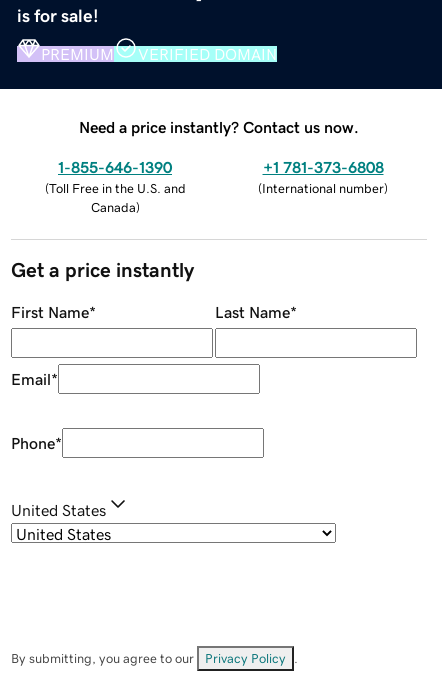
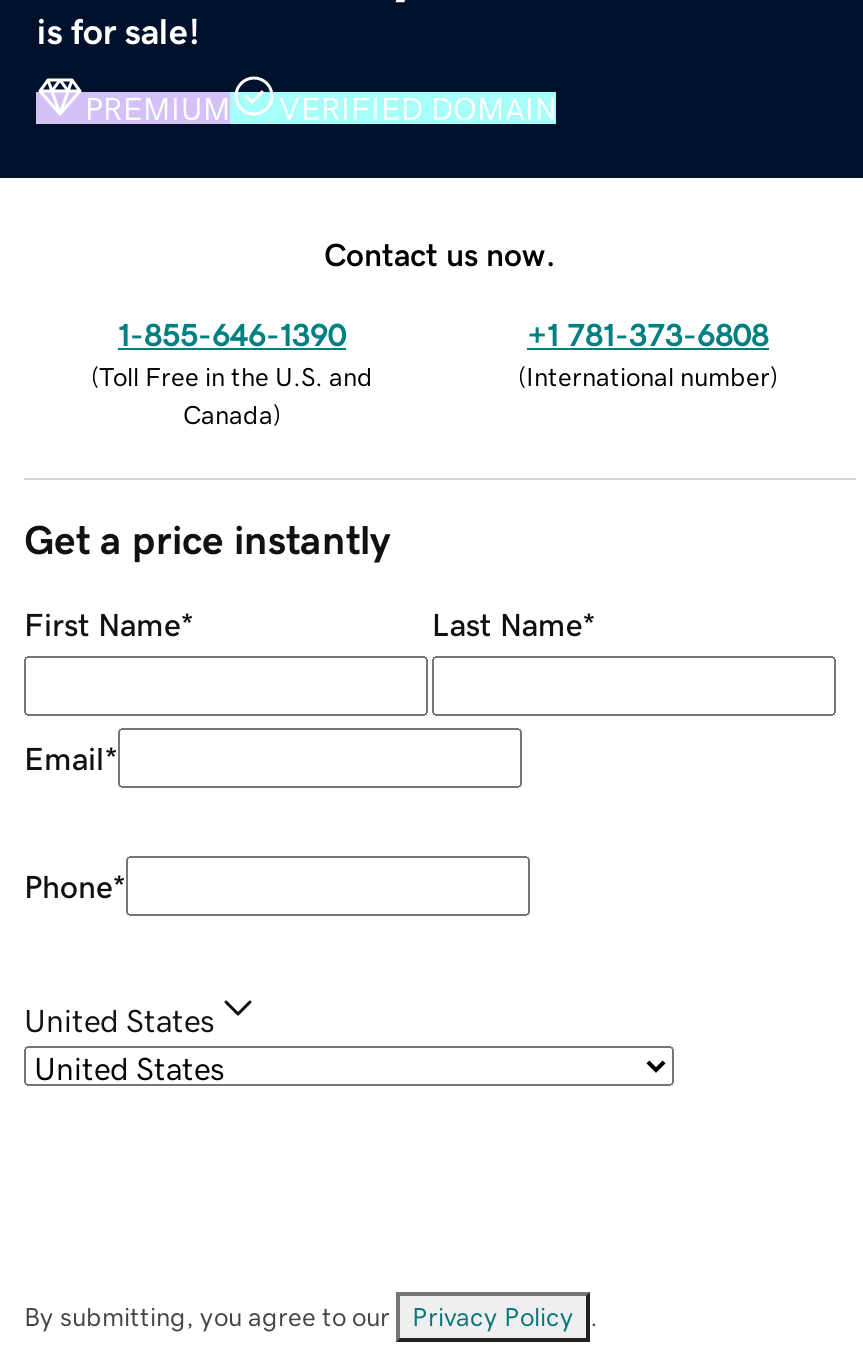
[79,119,359,135] Need a price instantly? Contact us now. -> [324,237,556,269] Contact us now.

